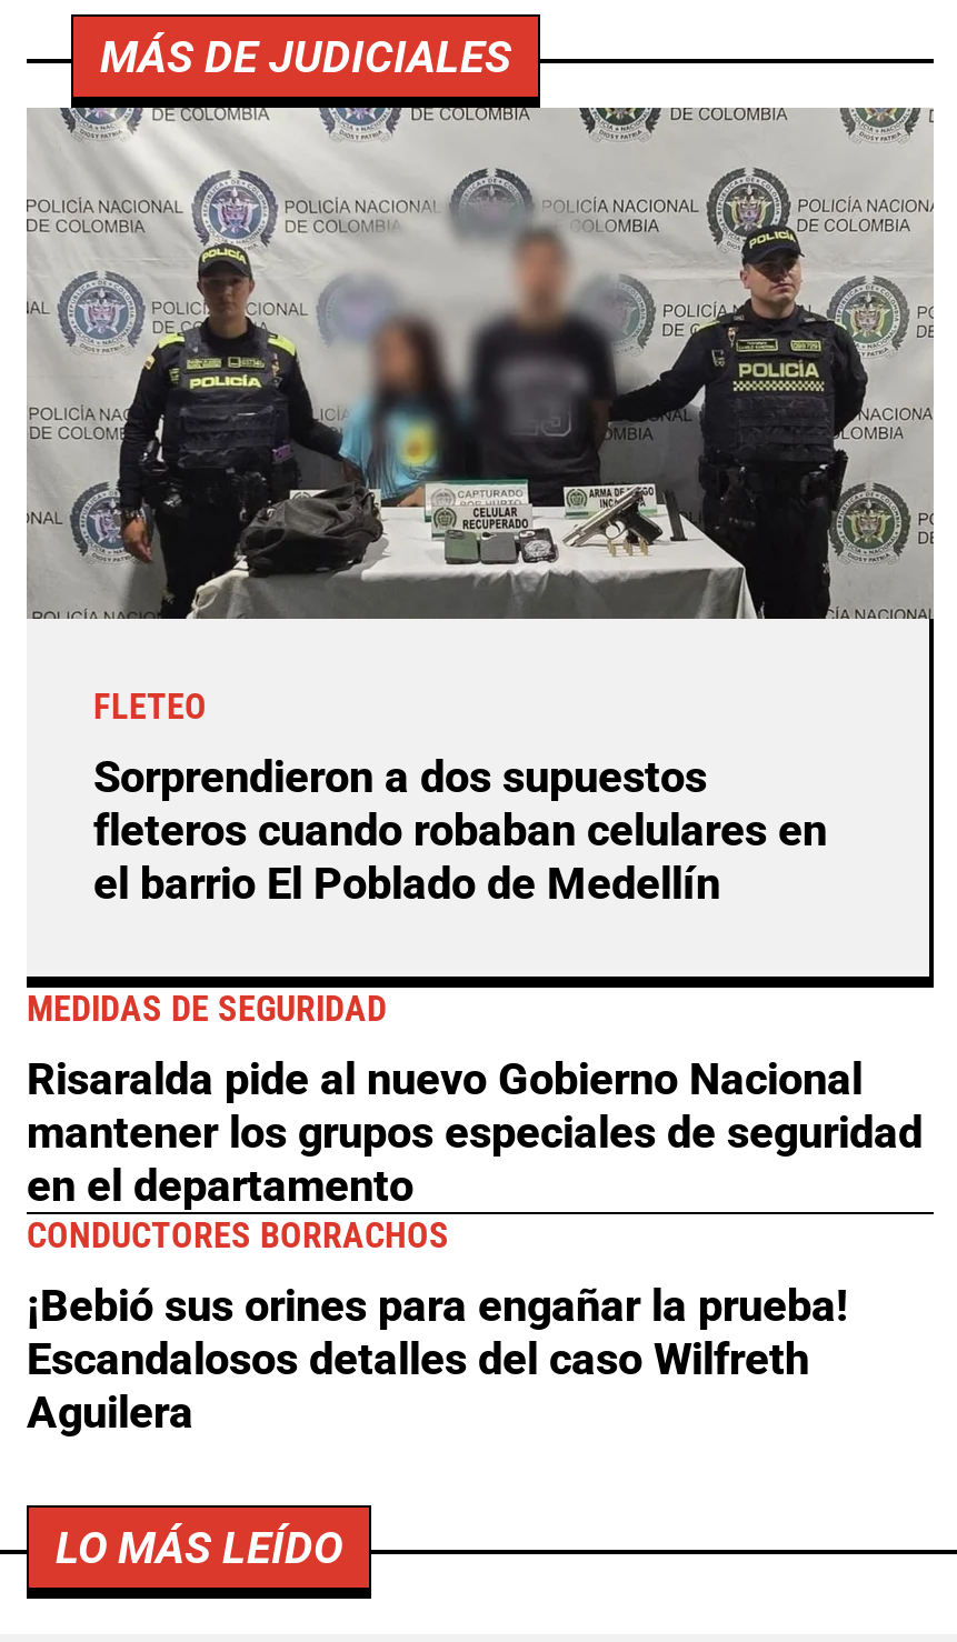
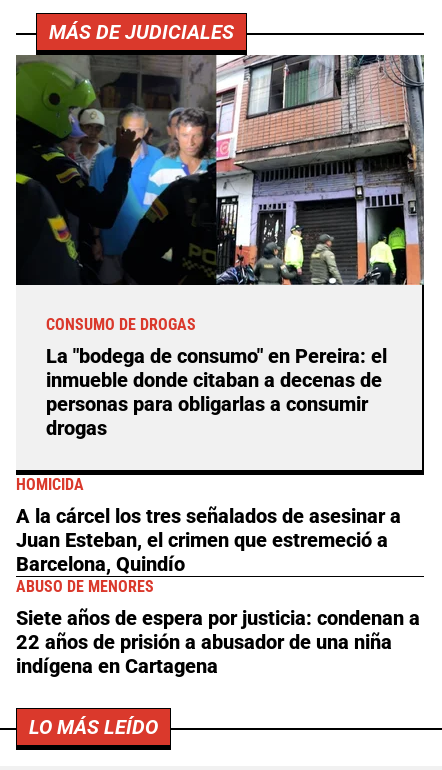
[24,106,931,910] [image] | FLETEO | Sorprendieron a dos supuestos | fleteros cuando robaban celulares en | el barrio El Poblado de Medellín -> [16,54,424,440] [image] | CONSUMO DE DROGAS | La "bodega de consumo" en Pereira: el | inmueble donde citaban a decenas de | personas para obligarlas a consumir | drogas
[27,987,923,1438] MEDIDAS DE SEGURIDAD | Risaralda pide al nuevo Gobierno Nacional | mantener los grupos especiales de seguridad | en el departamento | CONDUCTORES BORRACHOS | ¡Bebió sus orines para engañar la prueba! | Escandalosos detalles del caso Wilfreth | Aguilera -> [16,475,420,678] HOMICIDA | A la cárcel los tres señalados de asesinar a | Juan Esteban, el crimen que estremeció a | Barcelona, Quindío | ABUSO DE MENORES | Siete años de espera por justicia: condenan a | 22 años de prisión a abusador de una niña | indígena en Cartagena

